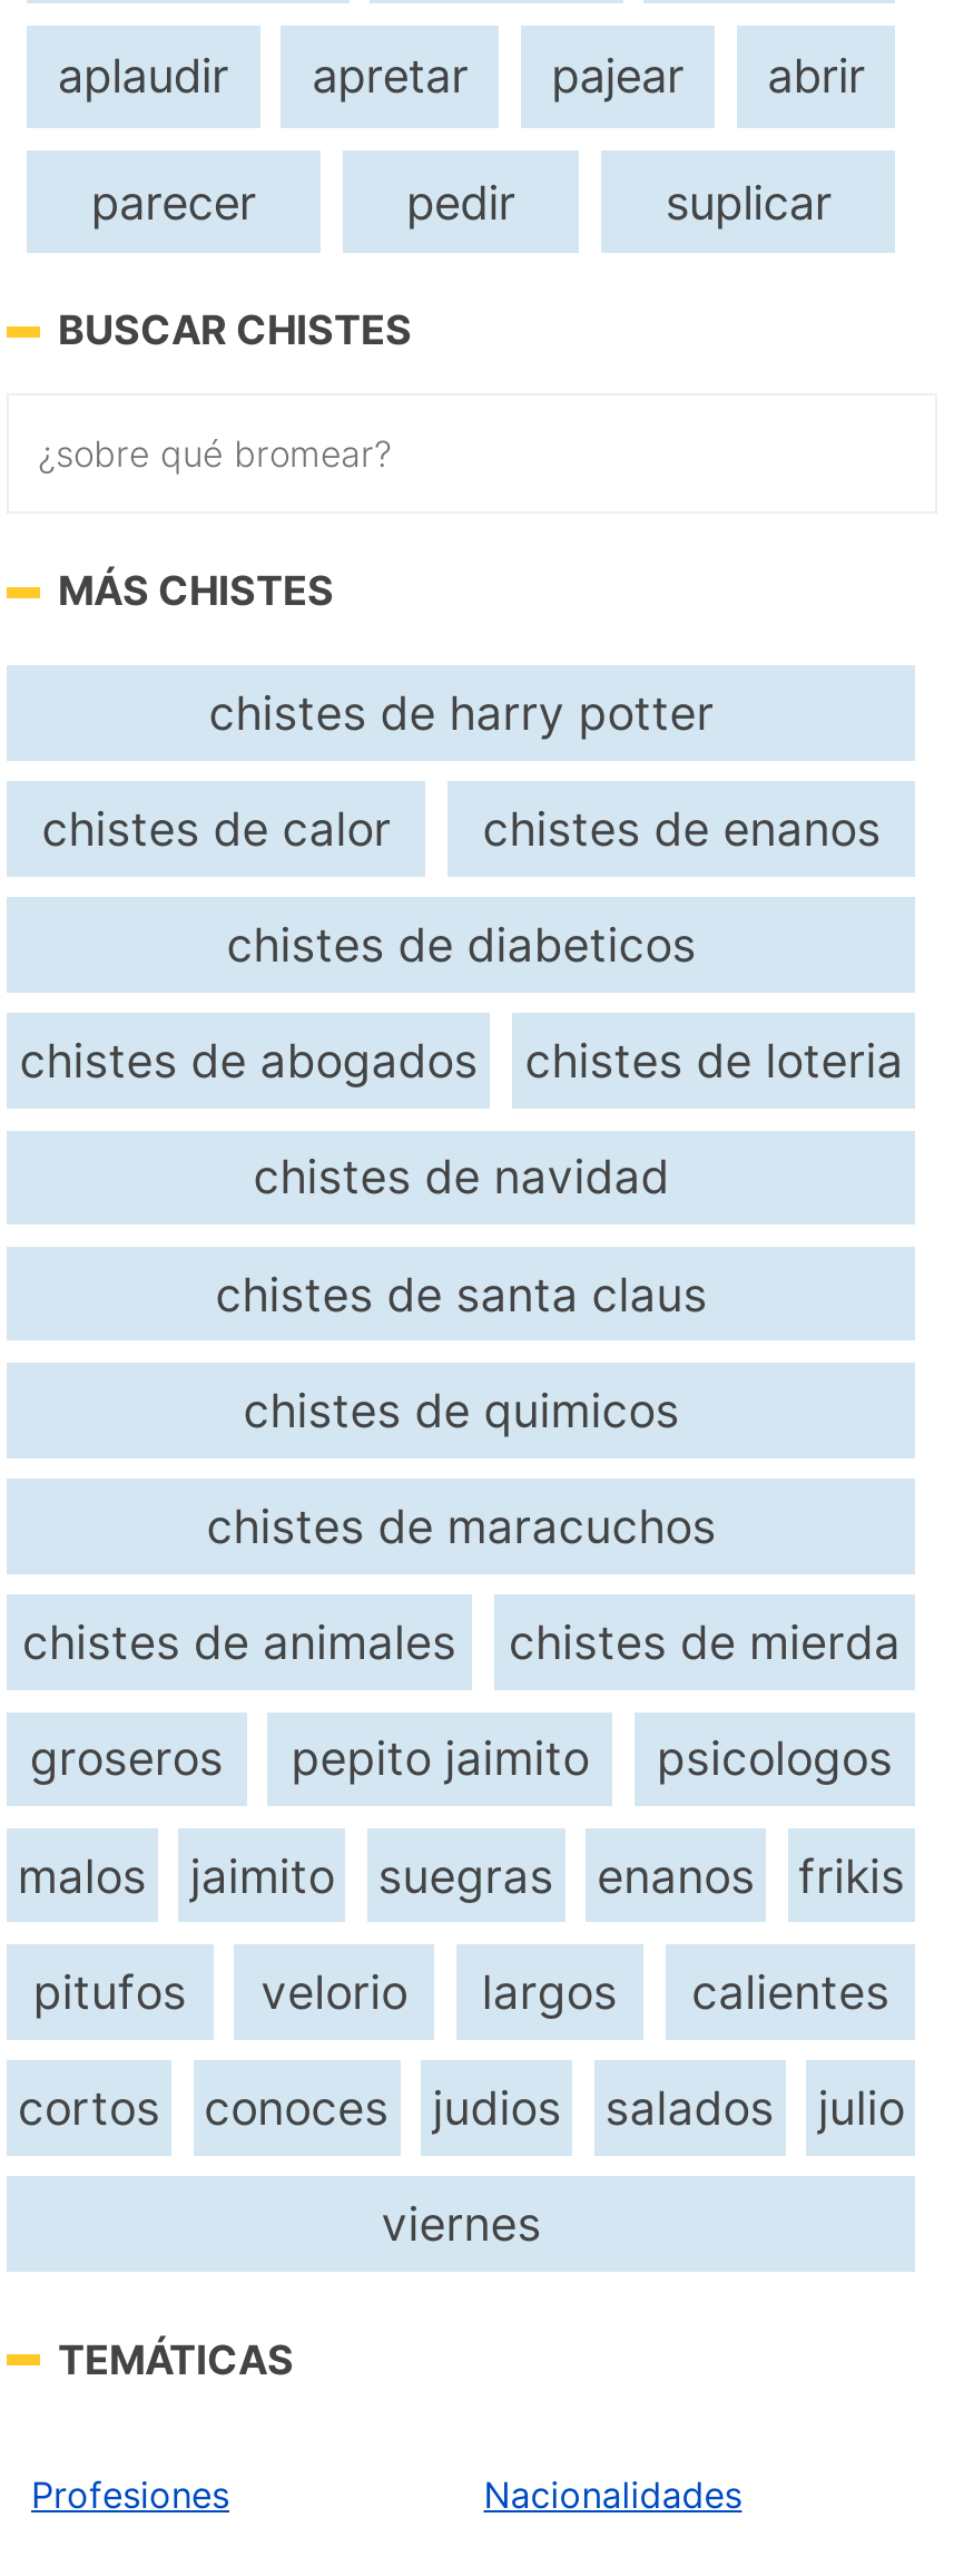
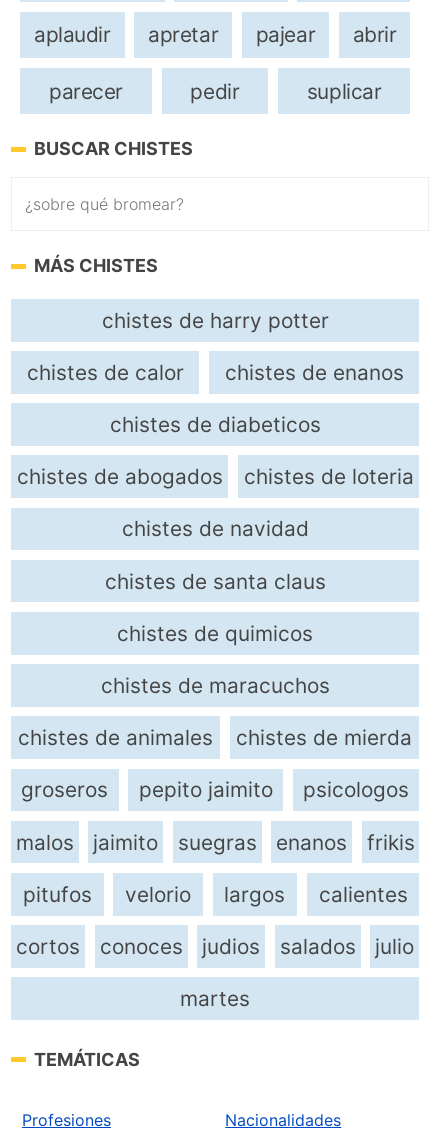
[381,2197,541,2252] viernes -> [180,986,250,1011] martes

